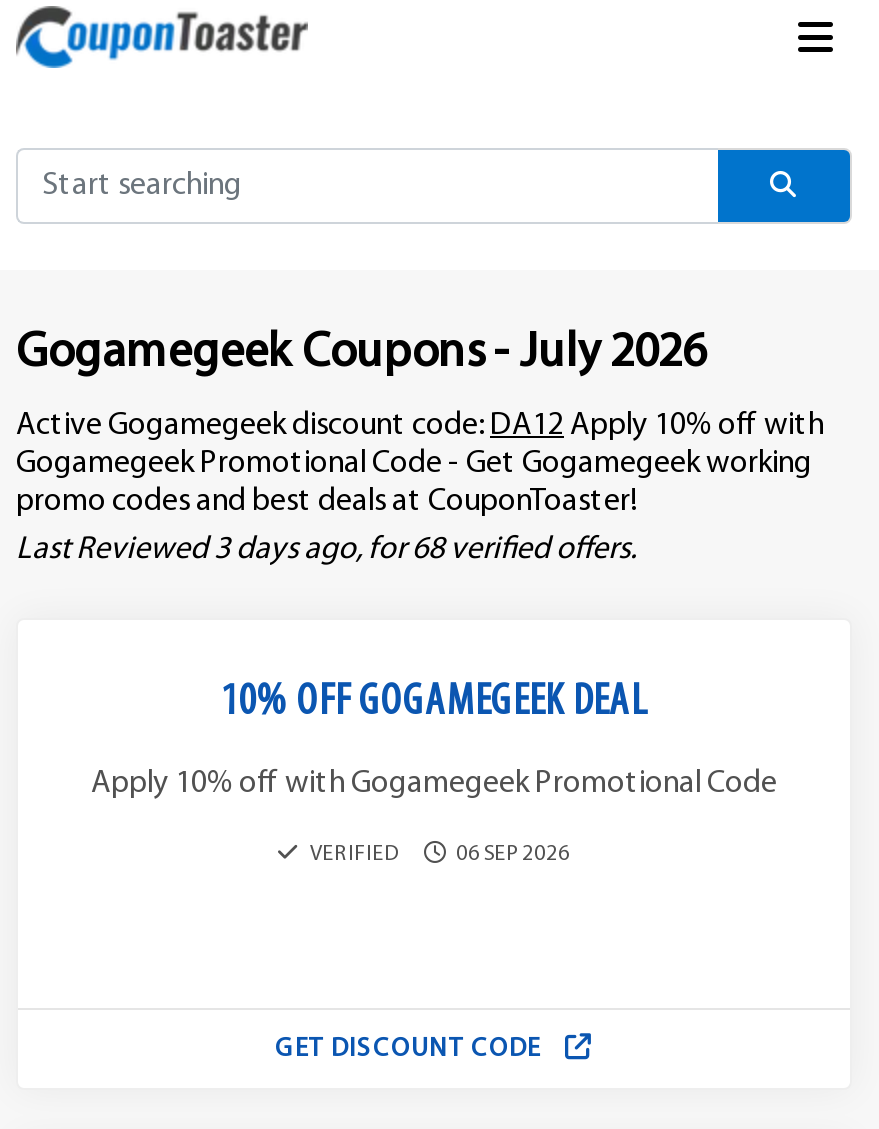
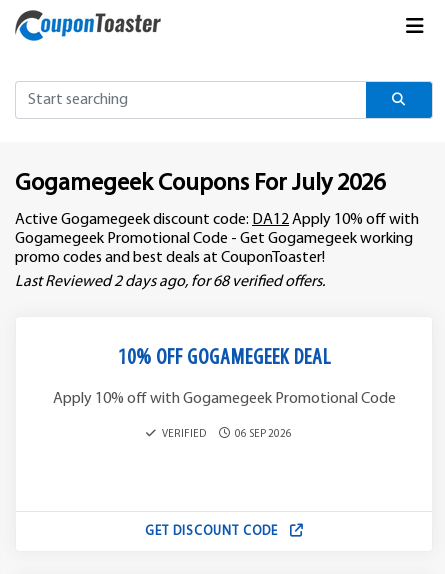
[16,330,706,378] Gogamegeek Coupons - July 2026 -> [15,172,385,196] Gogamegeek Coupons For July 2026
[16,534,636,566] Last Reviewed 3 days ago, for 68 verified offers. -> [15,274,325,290] Last Reviewed 2 days ago, for 68 verified offers.

